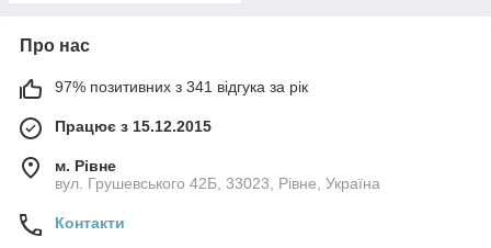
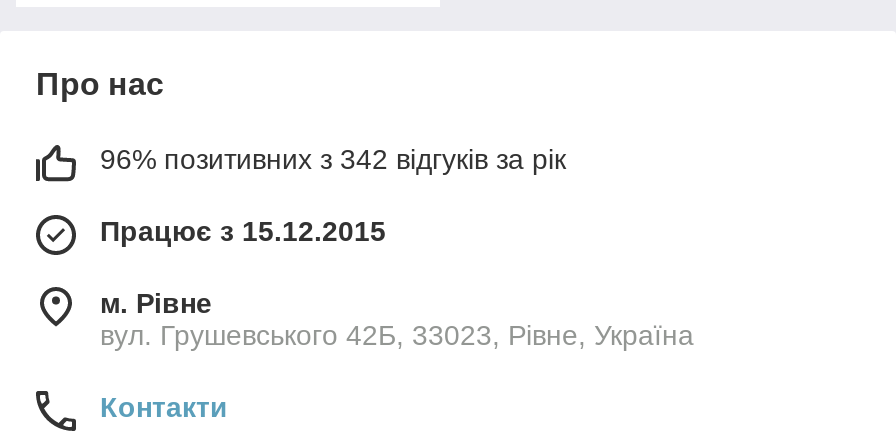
[55,78,308,96] 97% позитивних з 341 відгука за рік -> [100,144,566,176] 96% позитивних з 342 відгуків за рік

